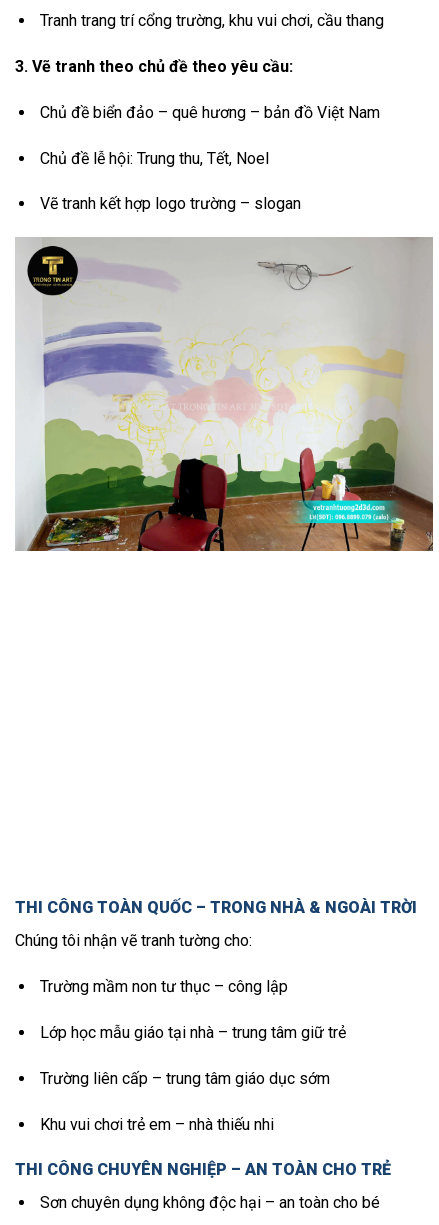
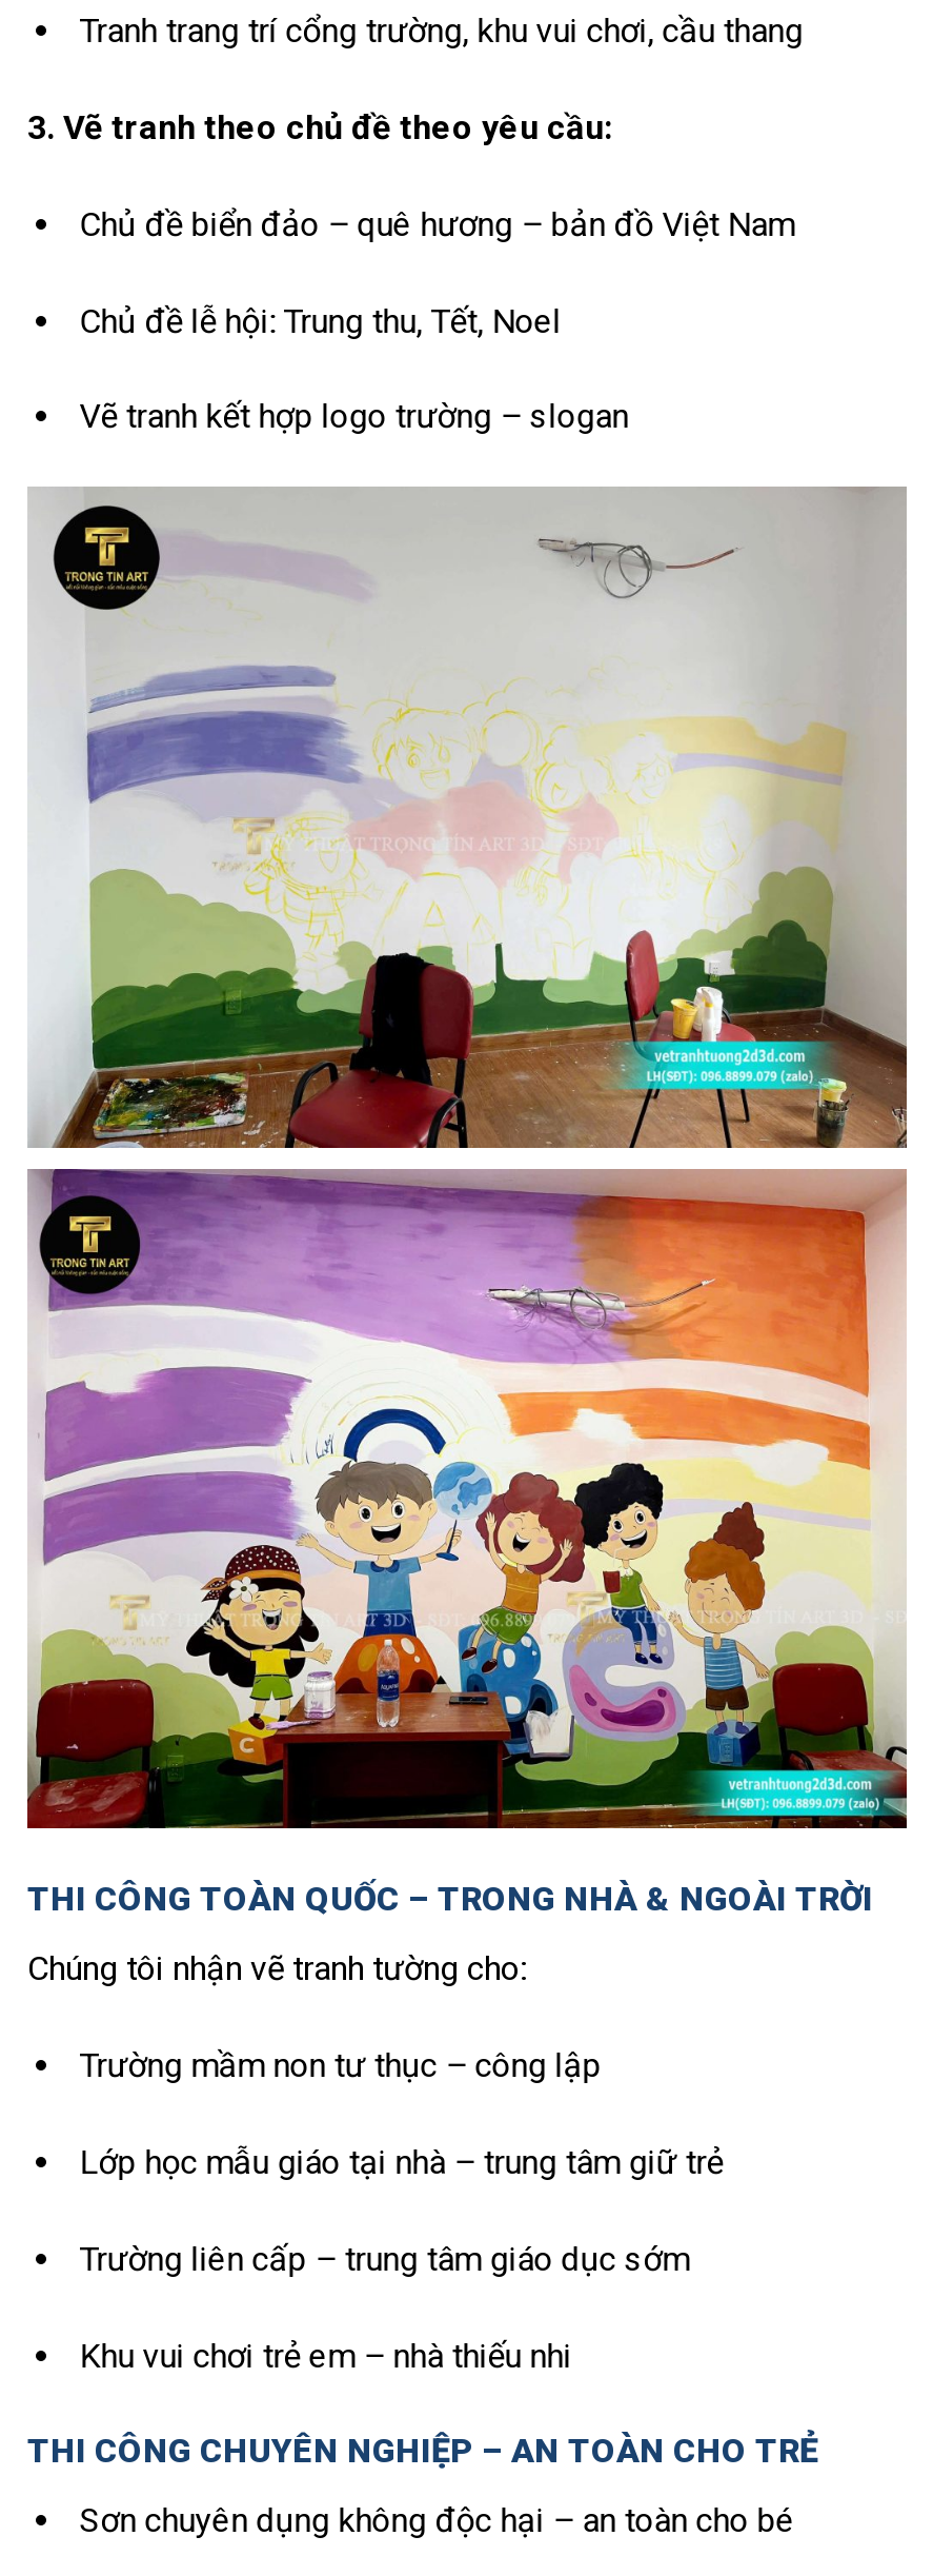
none -> [25,1167,909,1830] [image]

